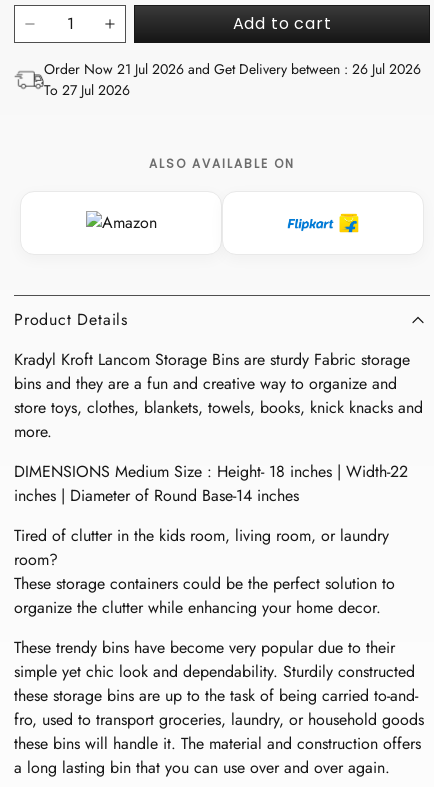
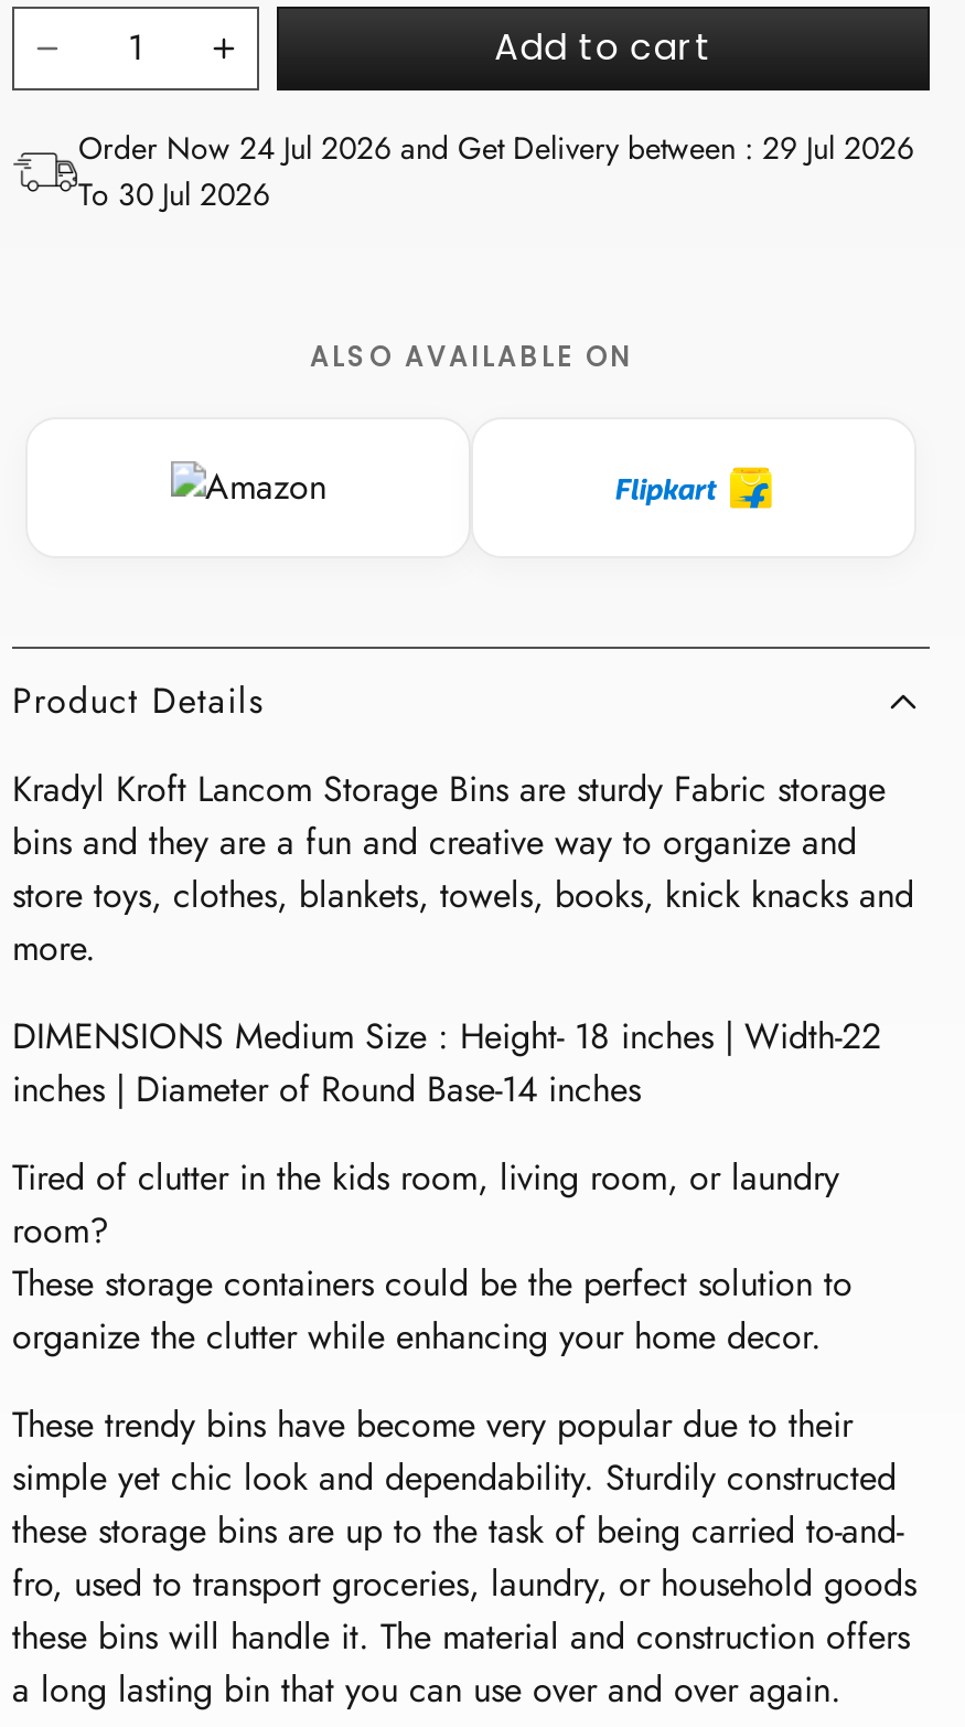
[44,59,421,79] Order Now 21 Jul 2026 and Get Delivery between : 26 Jul 2026 -> [78,125,914,169] Order Now 24 Jul 2026 and Get Delivery between : 29 Jul 2026
[44,80,130,100] To 27 Jul 2026 -> [78,171,270,215] To 30 Jul 2026

